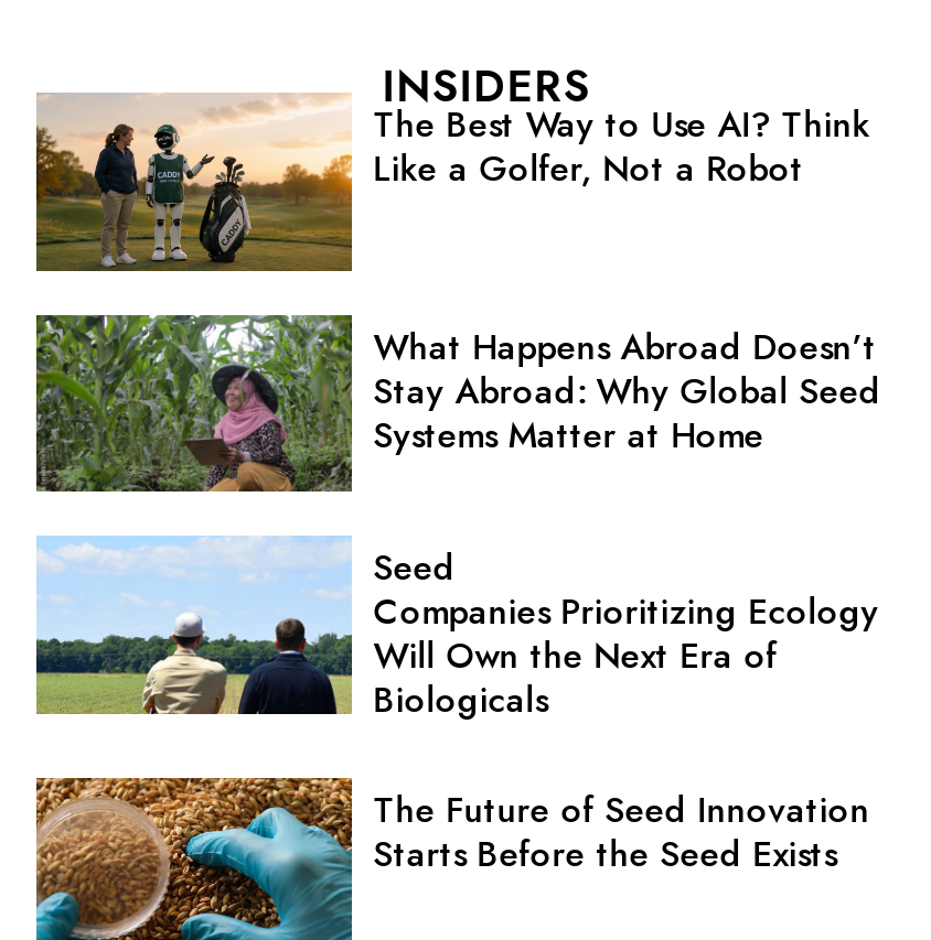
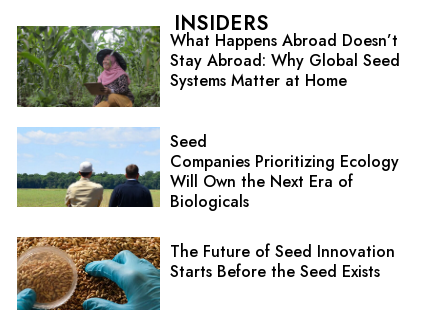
[36,93,870,273] [image] | The Best Way to Use AI? Think | Like a Golfer, Not a Robot -> none

